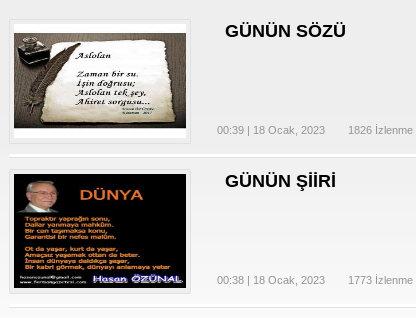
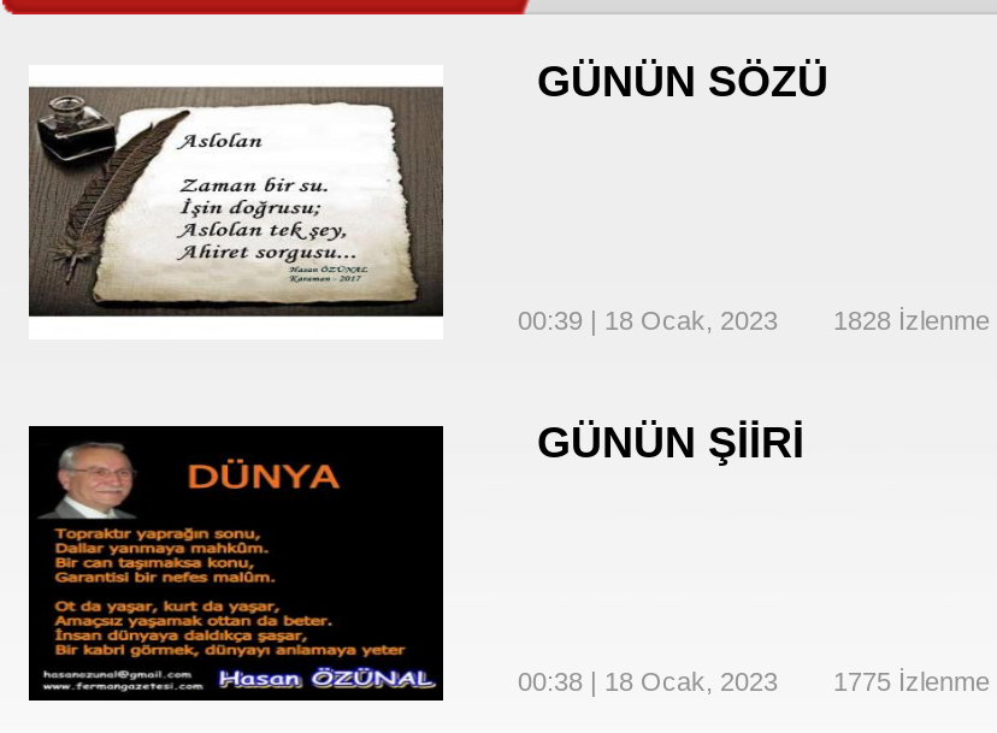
[348,124,413,136] 1826 İzlenme -> [833,306,990,335] 1828 İzlenme
[348,274,413,286] 1773 İzlenme -> [833,667,990,696] 1775 İzlenme

